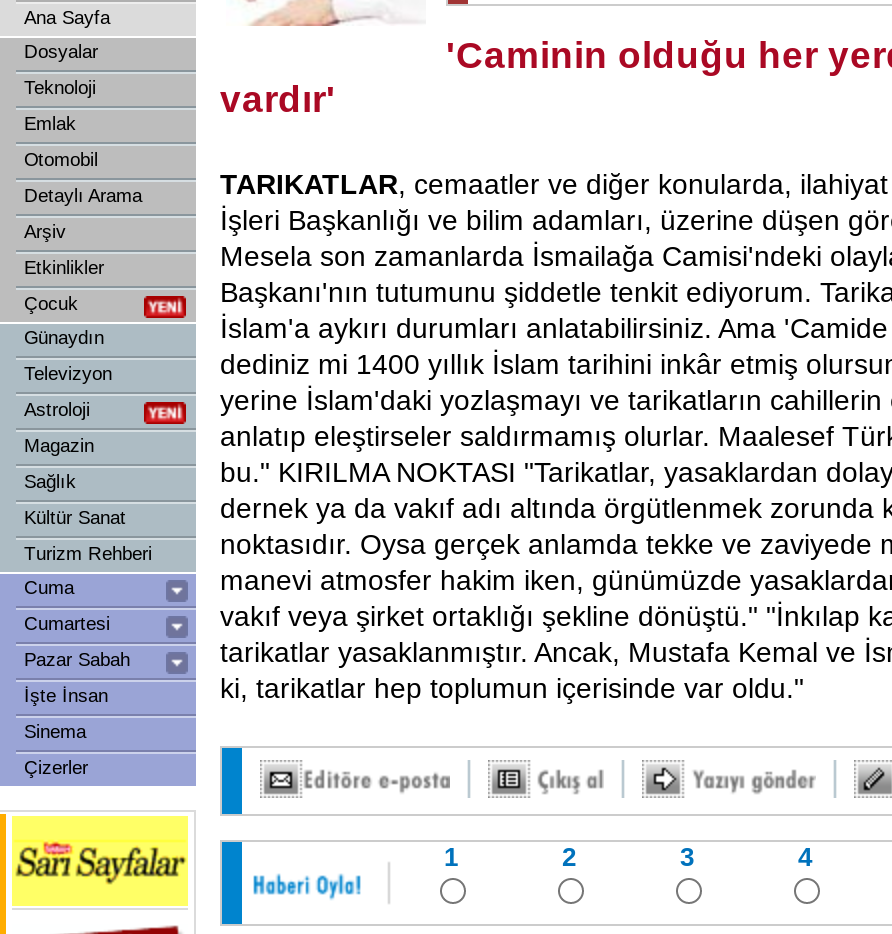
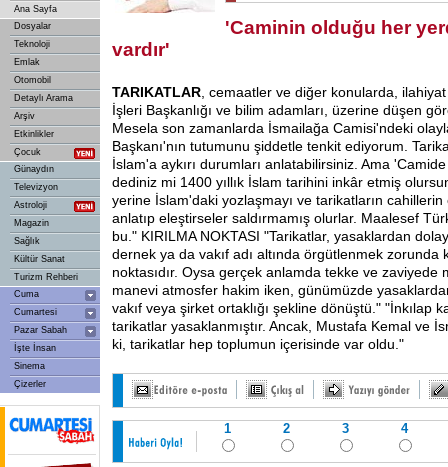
[10,814,190,908] [image] -> [7,408,96,453] [image]

